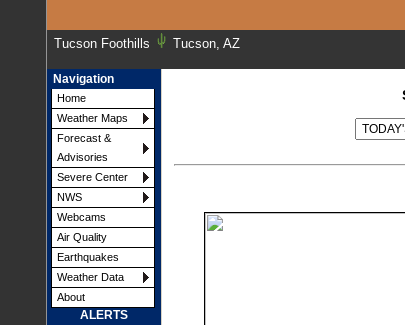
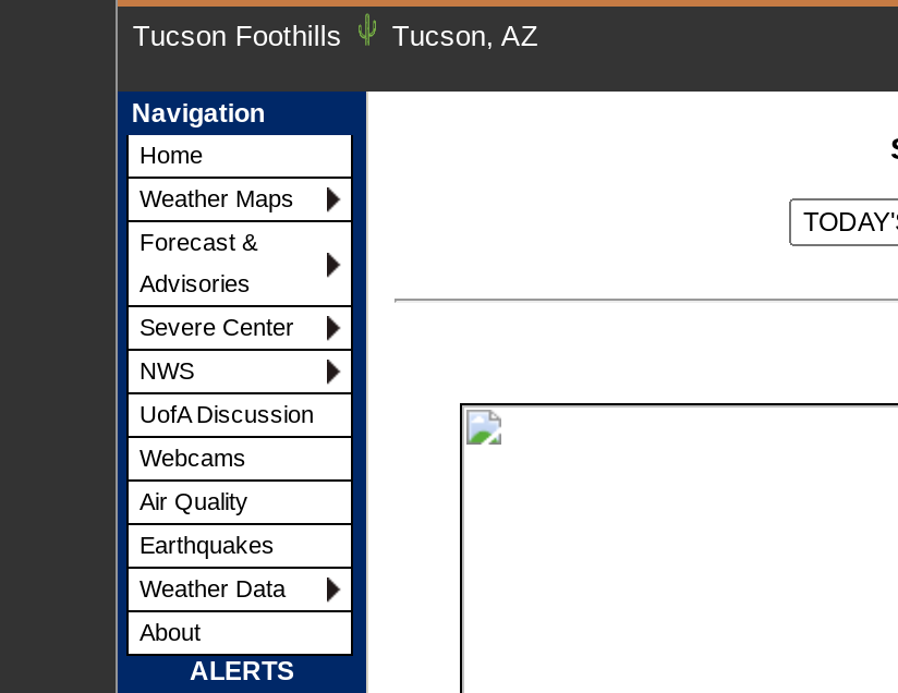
none -> [139,401,314,428] UofA Discussion

